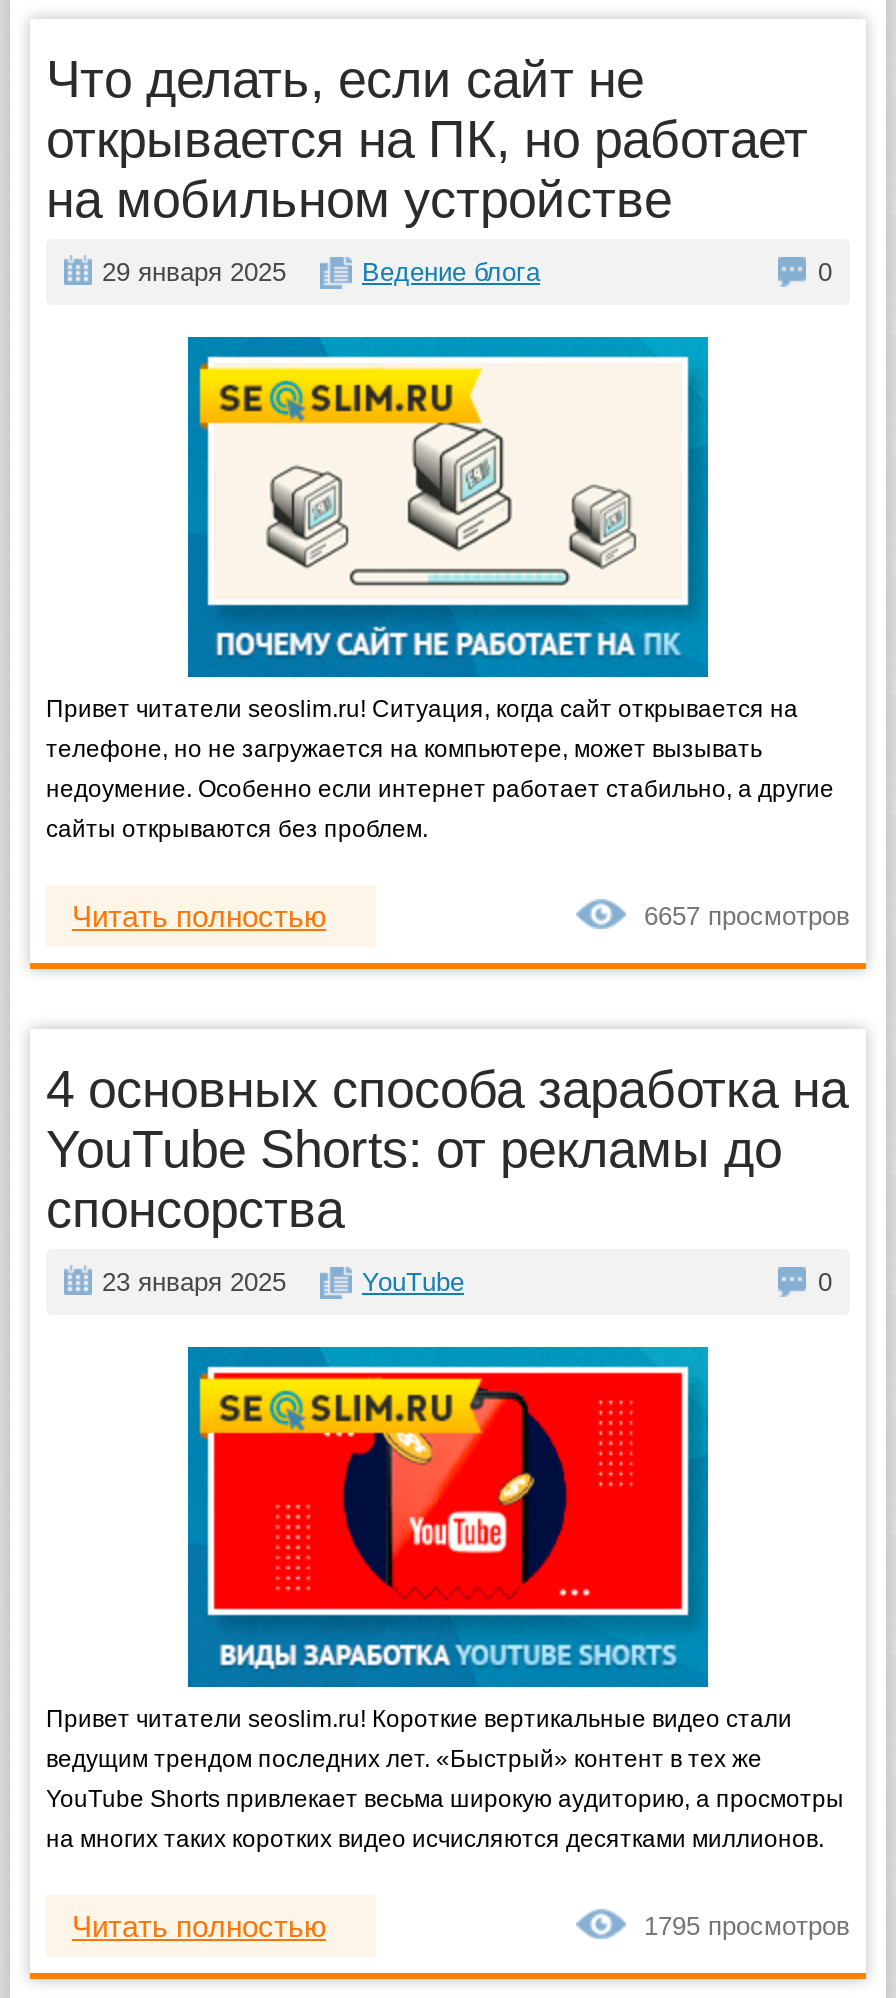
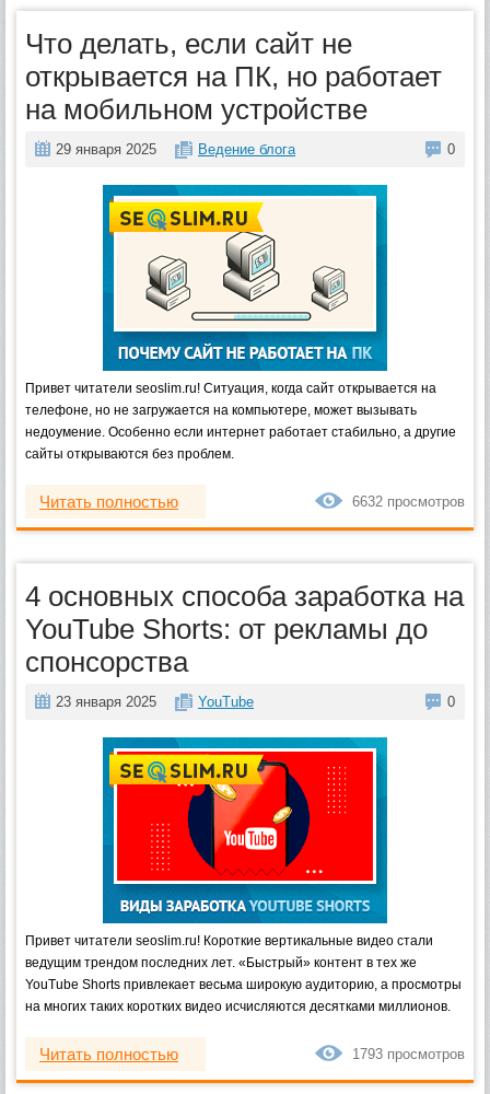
[644,901,850,931] 6657 просмотров -> [352,493,465,510] 6632 просмотров
[644,1911,850,1941] 1795 просмотров -> [352,1046,465,1062] 1793 просмотров

